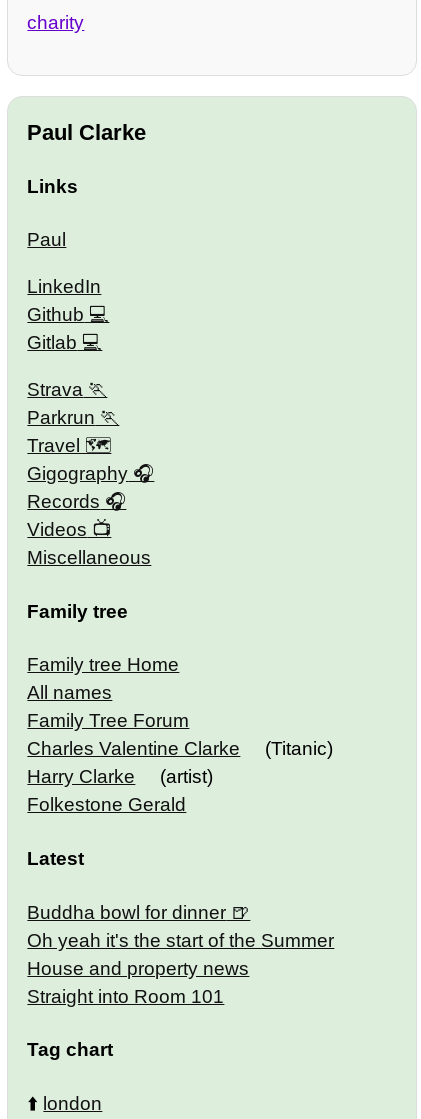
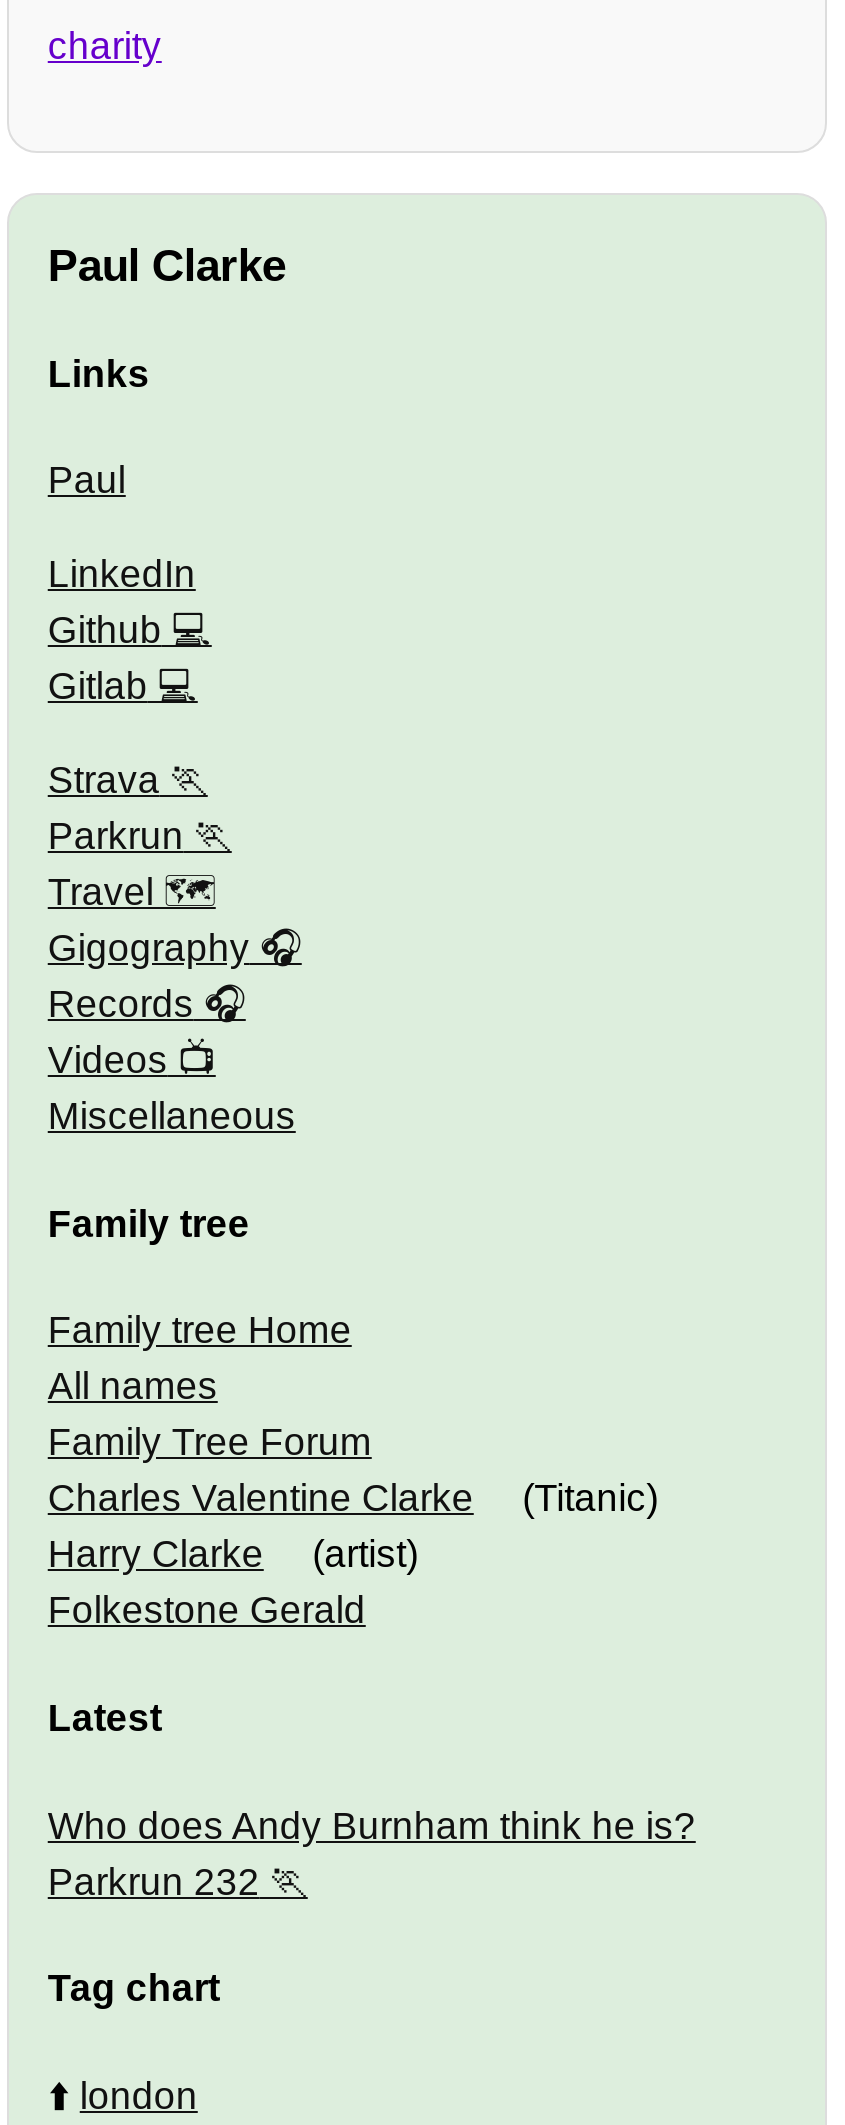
[27,901,334,1006] Buddha bowl for dinner | Oh yeah it's the start of the Summer | House and property news | Straight into Room 101 -> [48,1804,696,1902] Who does Andy Burnham think he is? | Parkrun 232

